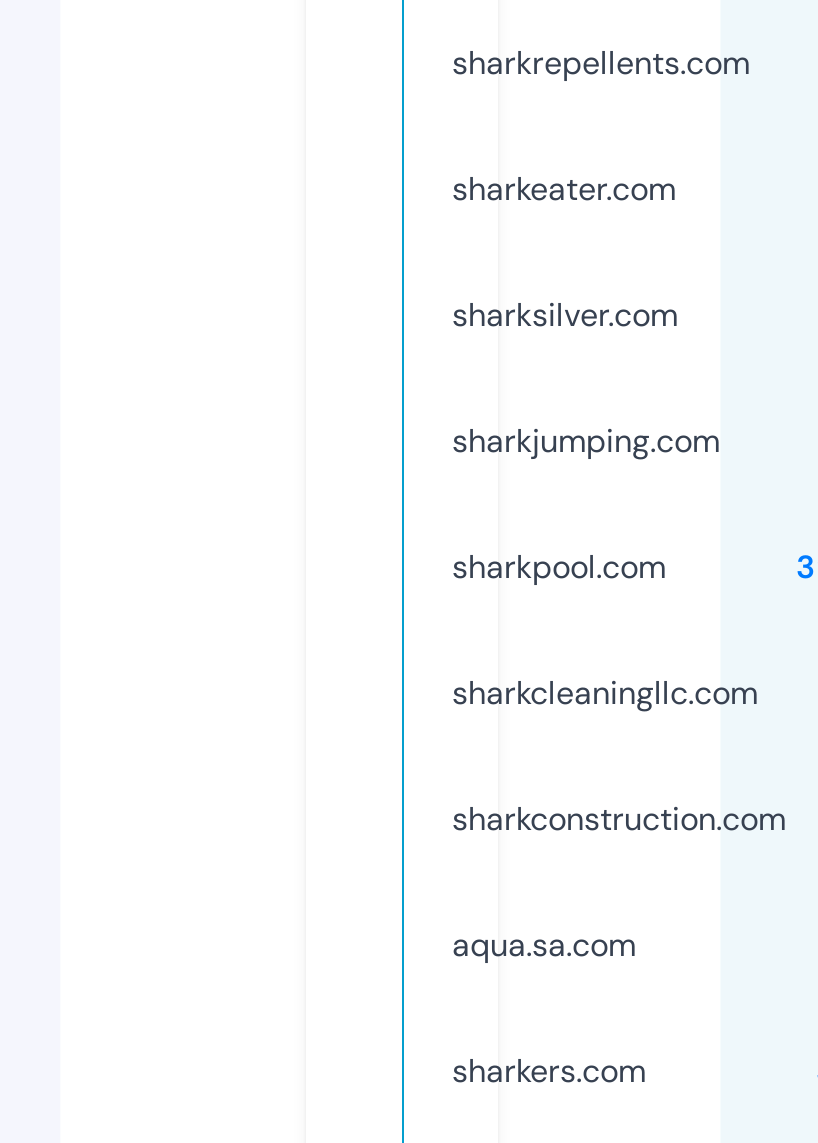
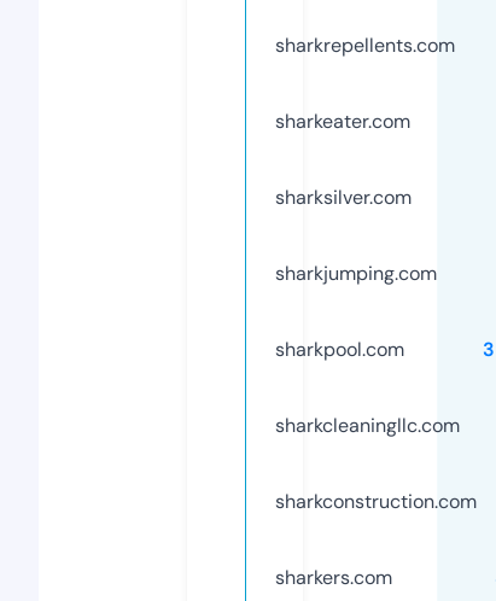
[452,924,636,966] aqua.sa.com -> none

